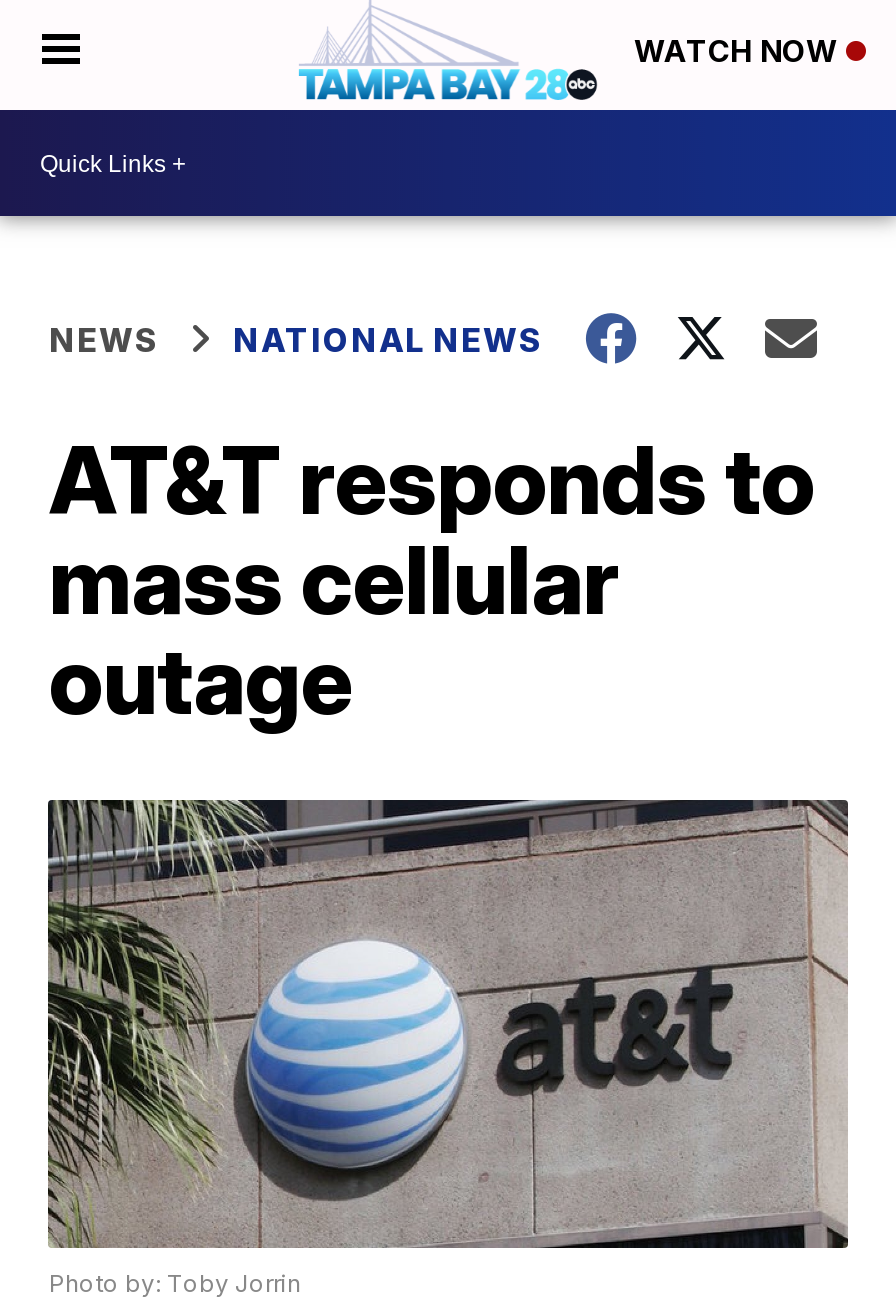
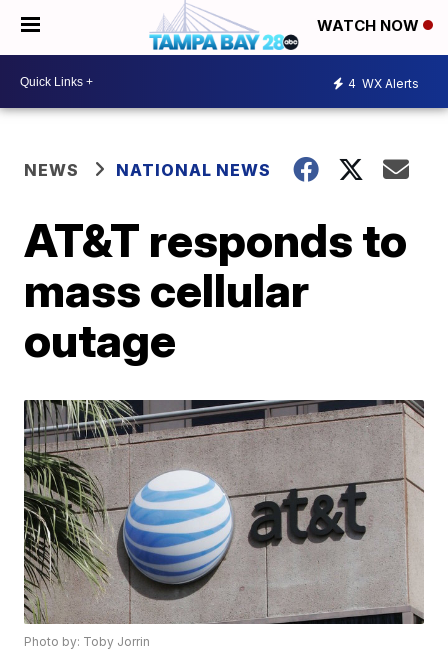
none -> [348,75,419,90] 4 WX Alerts

